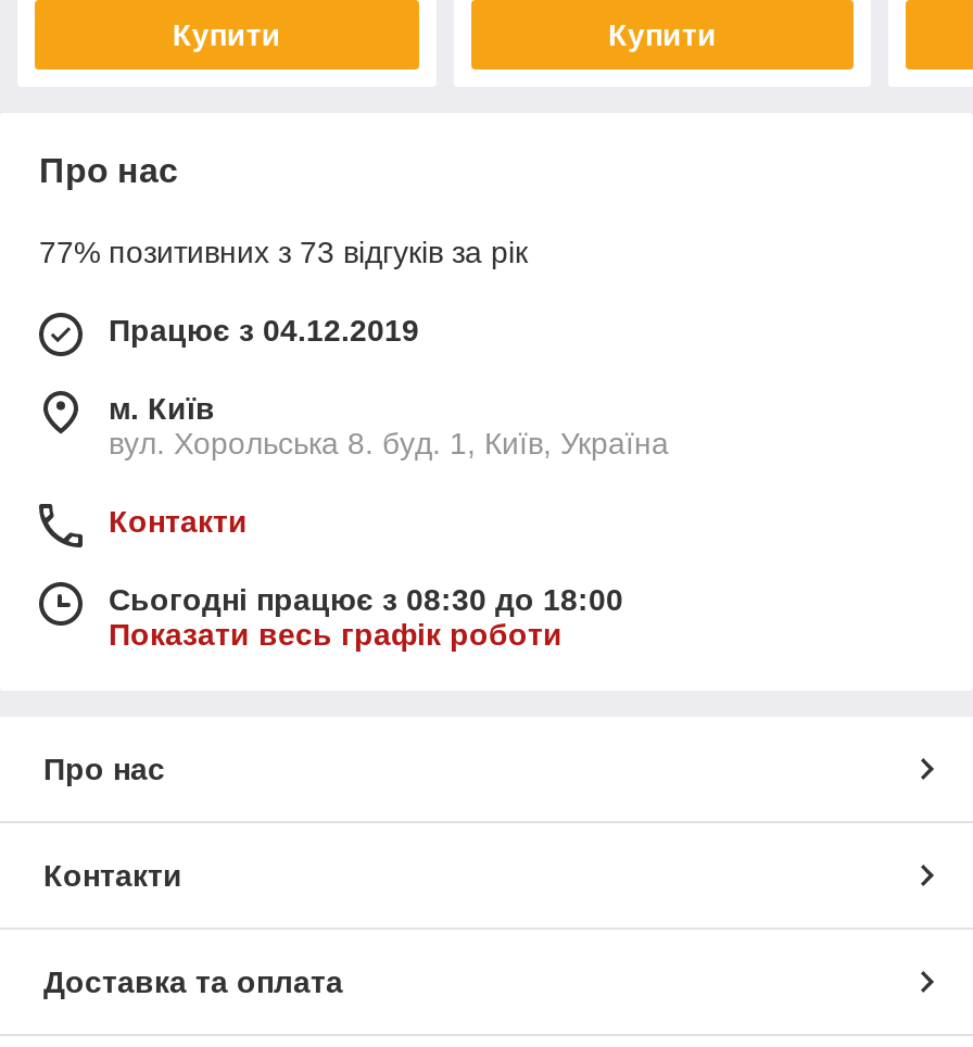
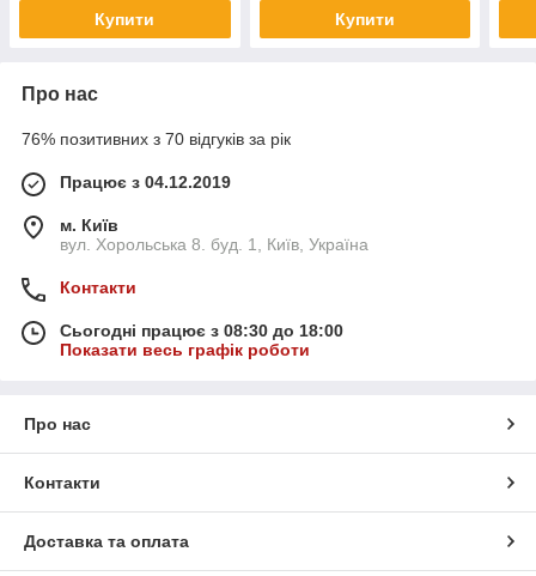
[39,235,528,270] 77% позитивних з 73 відгуків за рік -> [22,130,291,149] 76% позитивних з 70 відгуків за рік

